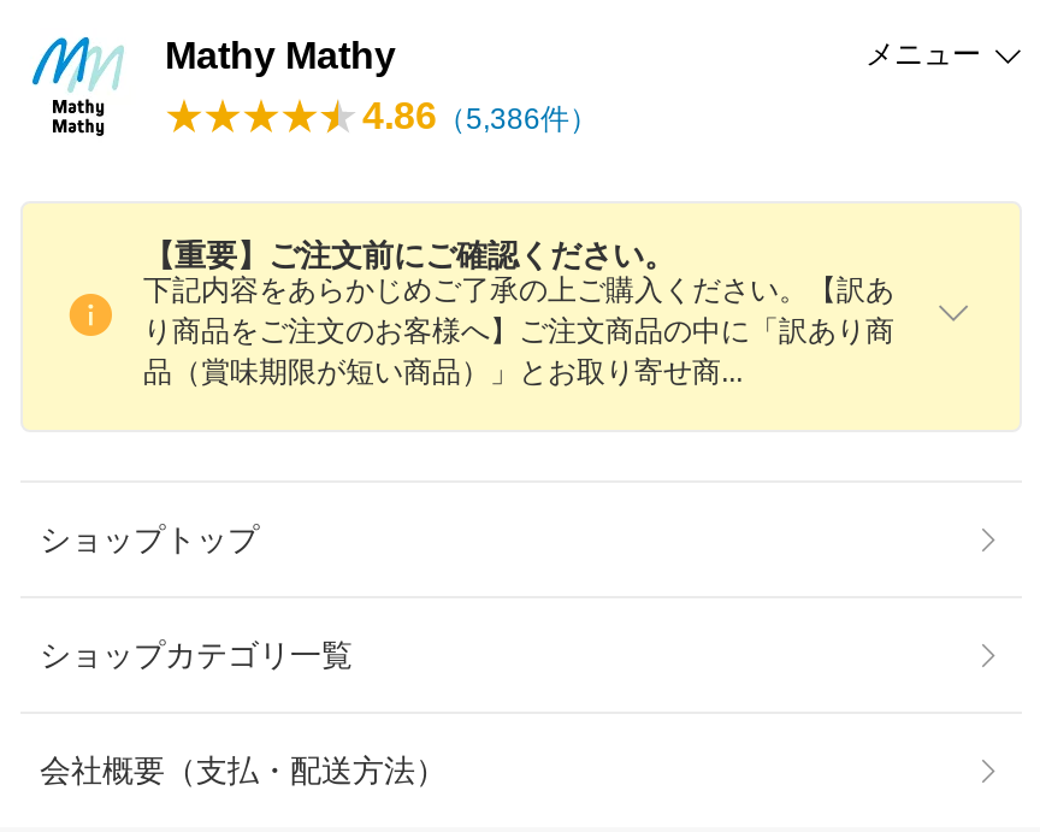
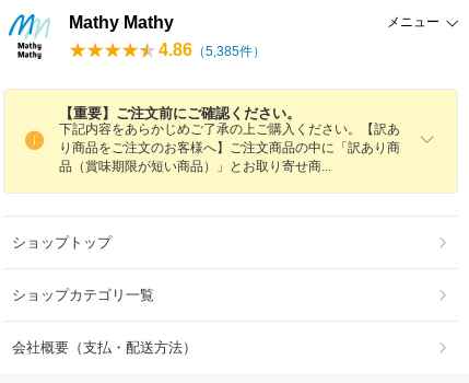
[362,95,598,136] 4.86（5,386件） -> [159,40,266,59] 4.86（5,385件）

